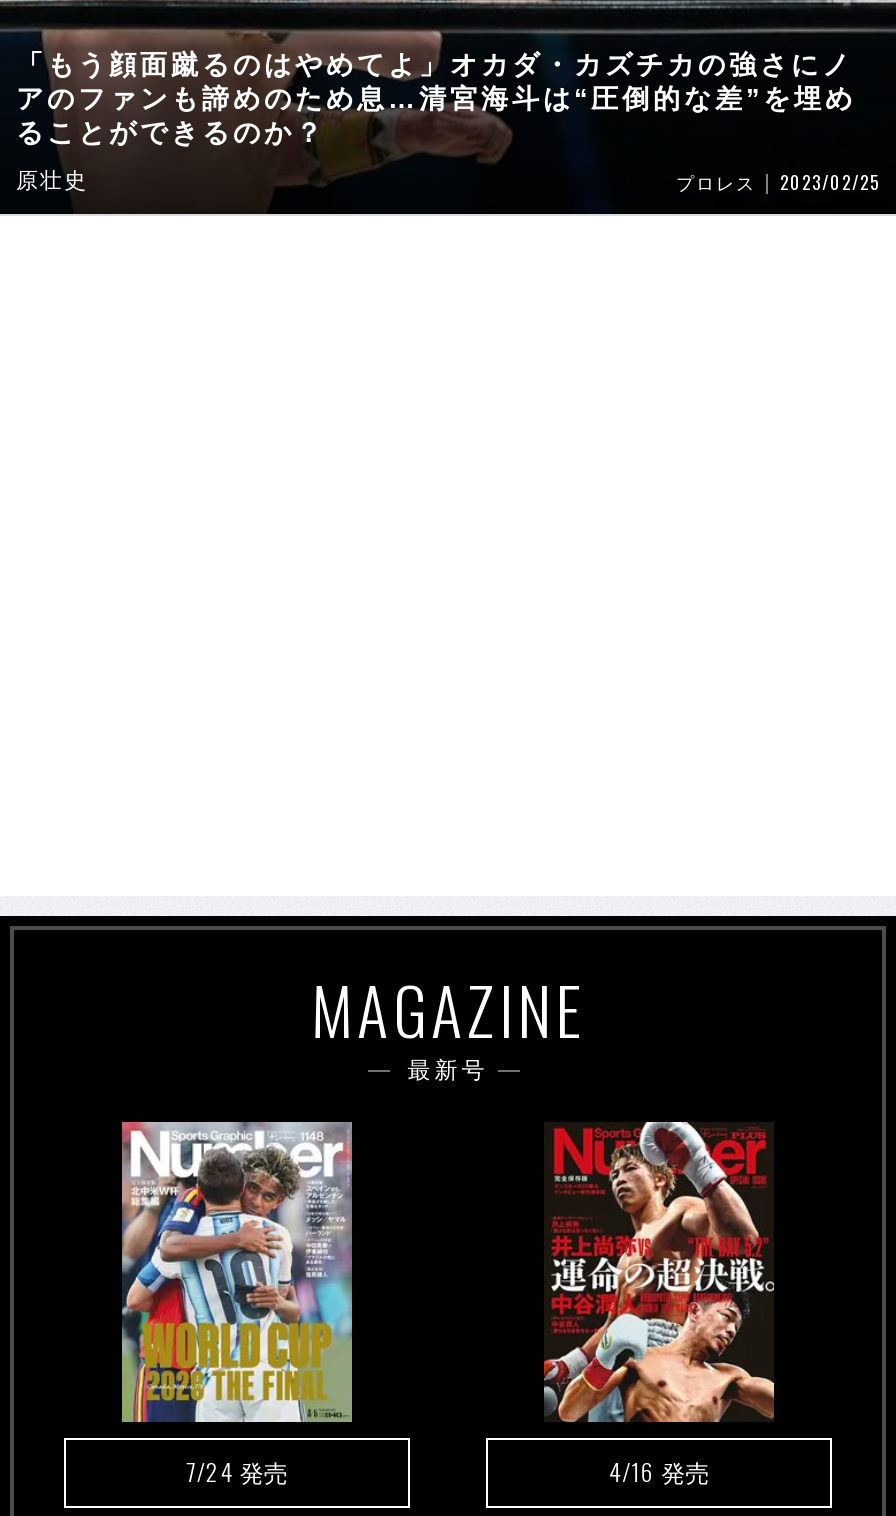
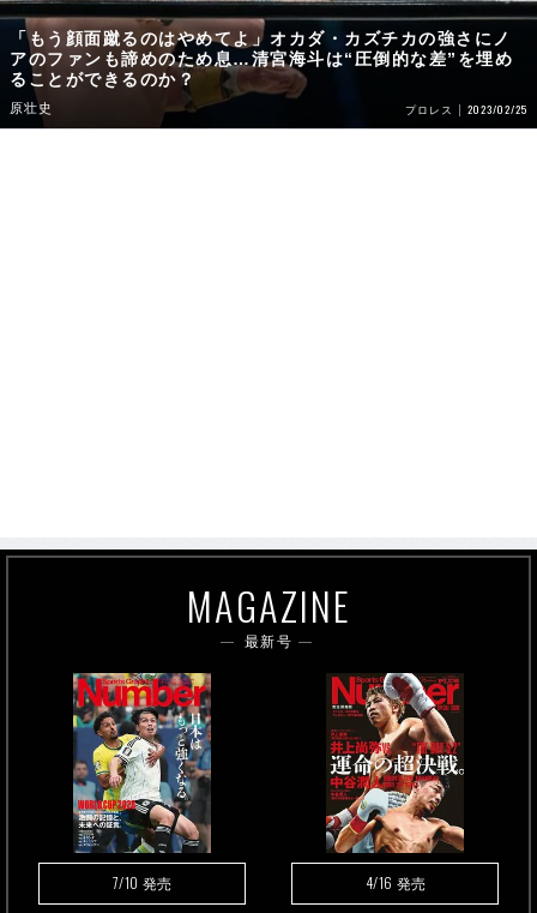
[120,1120,354,1487] [image] | 7/24発売 -> [73,672,211,892] [image] | 7/10発売

